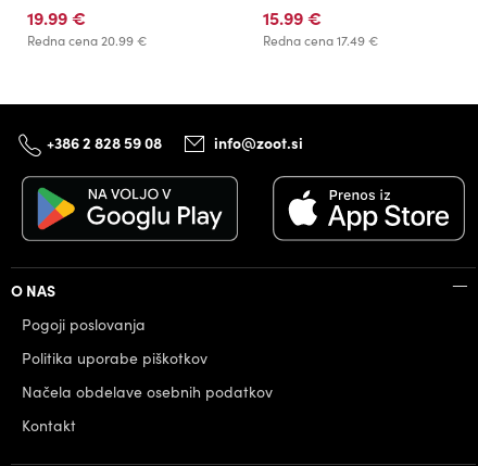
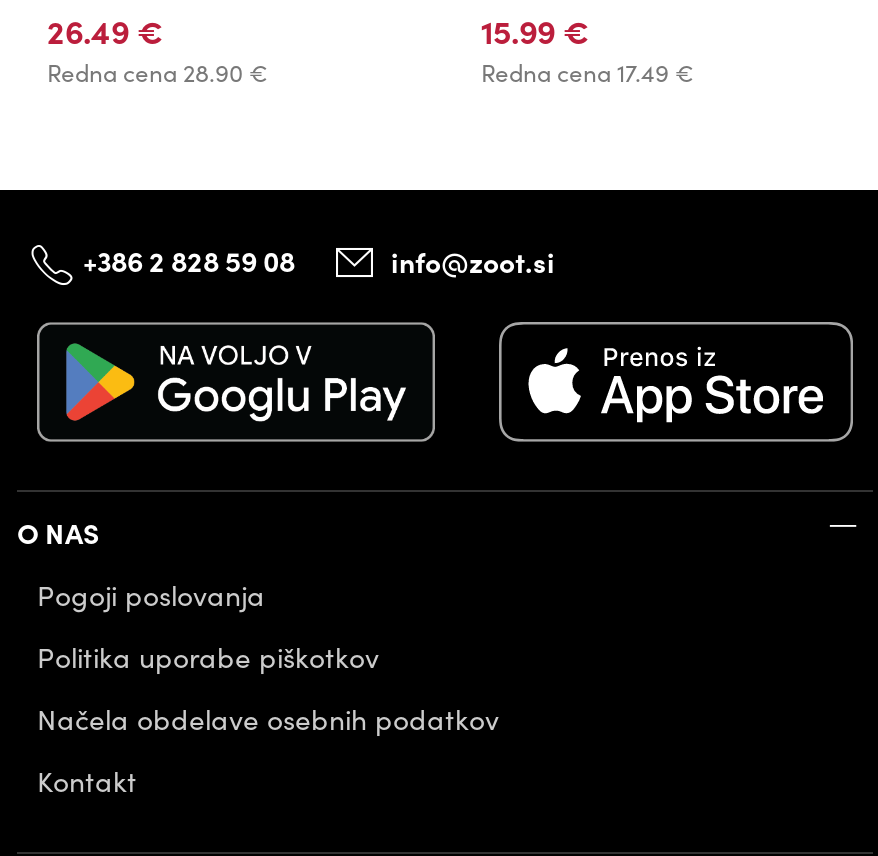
[27,6,147,49] 19.99 € | Redna cena 20.99 € -> [47,9,267,89] 26.49 € | Redna cena 28.90 €

